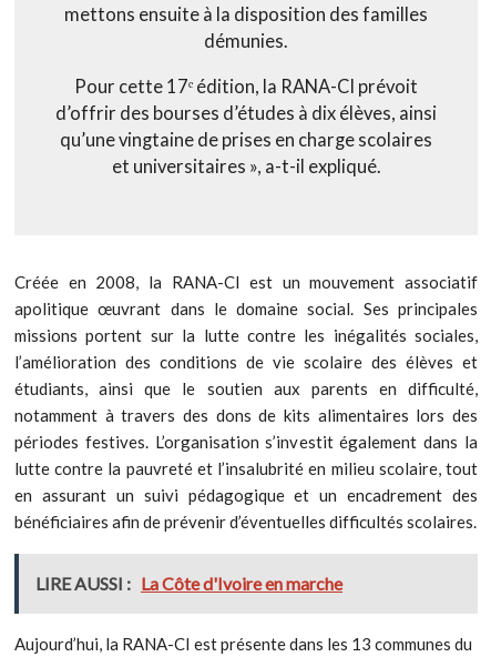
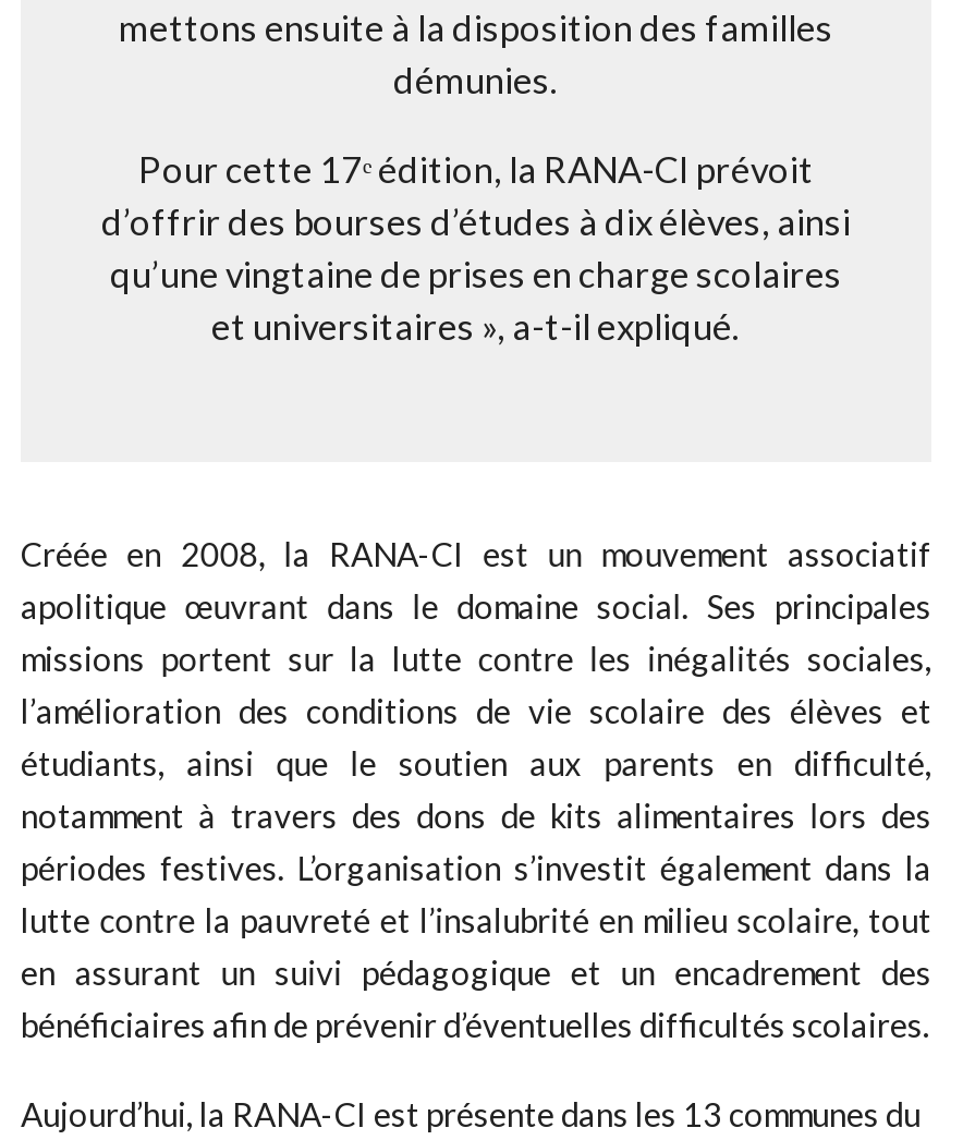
[35,573,342,594] LIRE AUSSI : La Côte d'Ivoire en marche -> none

